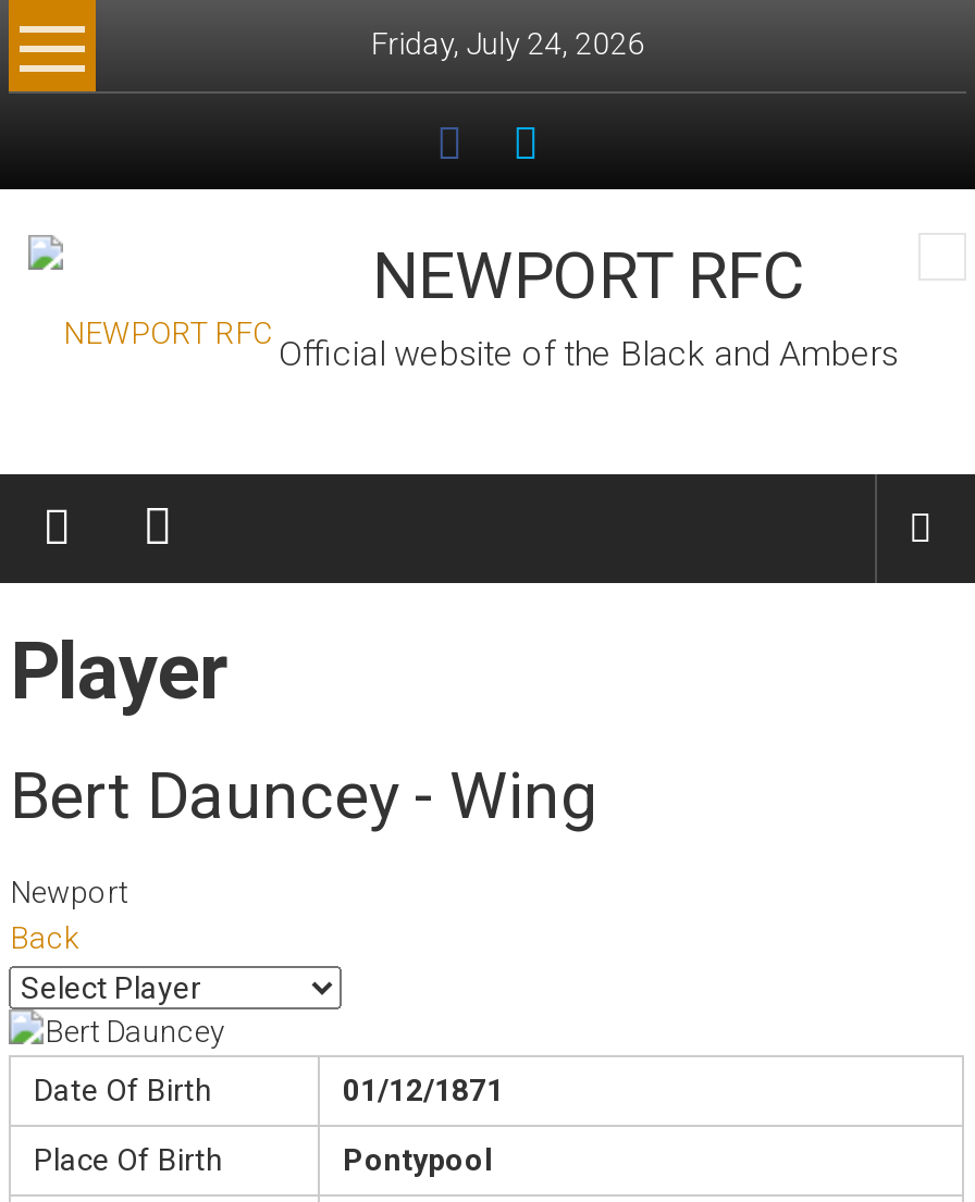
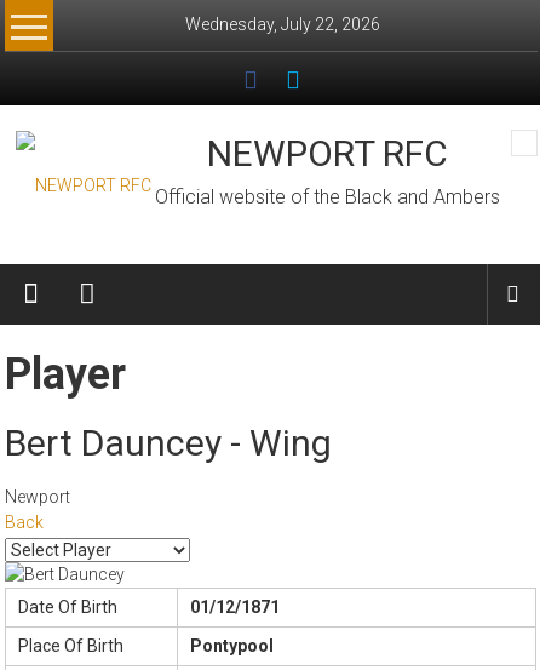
[371,26,645,61] Friday, July 24, 2026 -> [185,15,380,34] Wednesday, July 22, 2026

